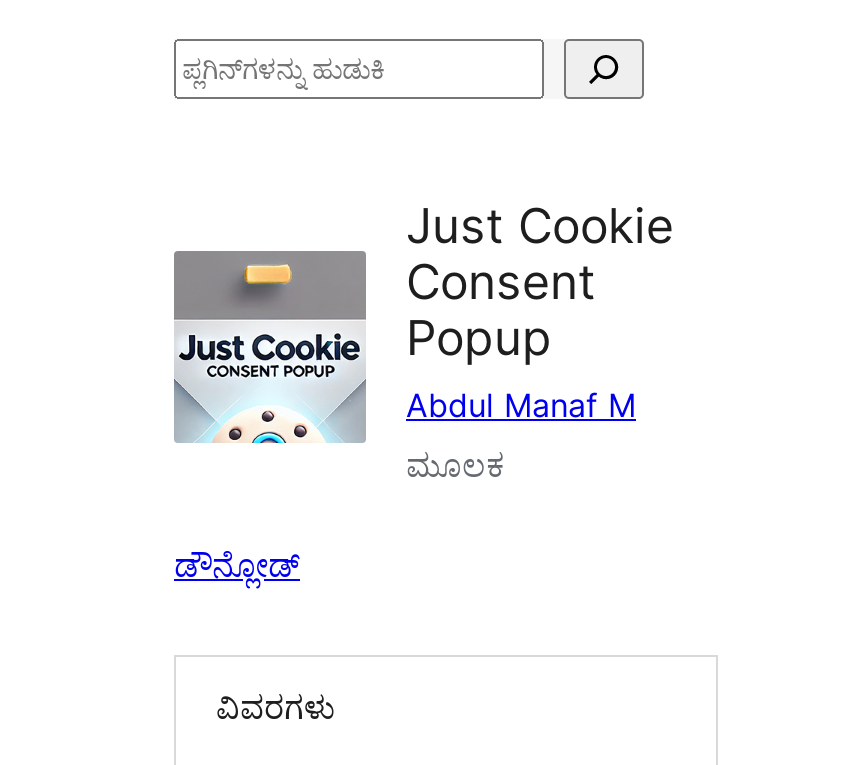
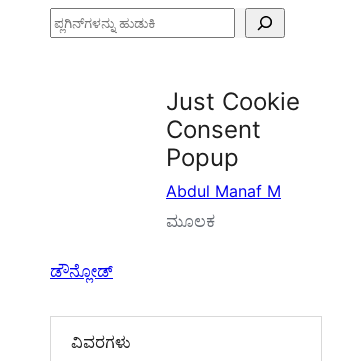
[172,249,368,445] [image] -> none

